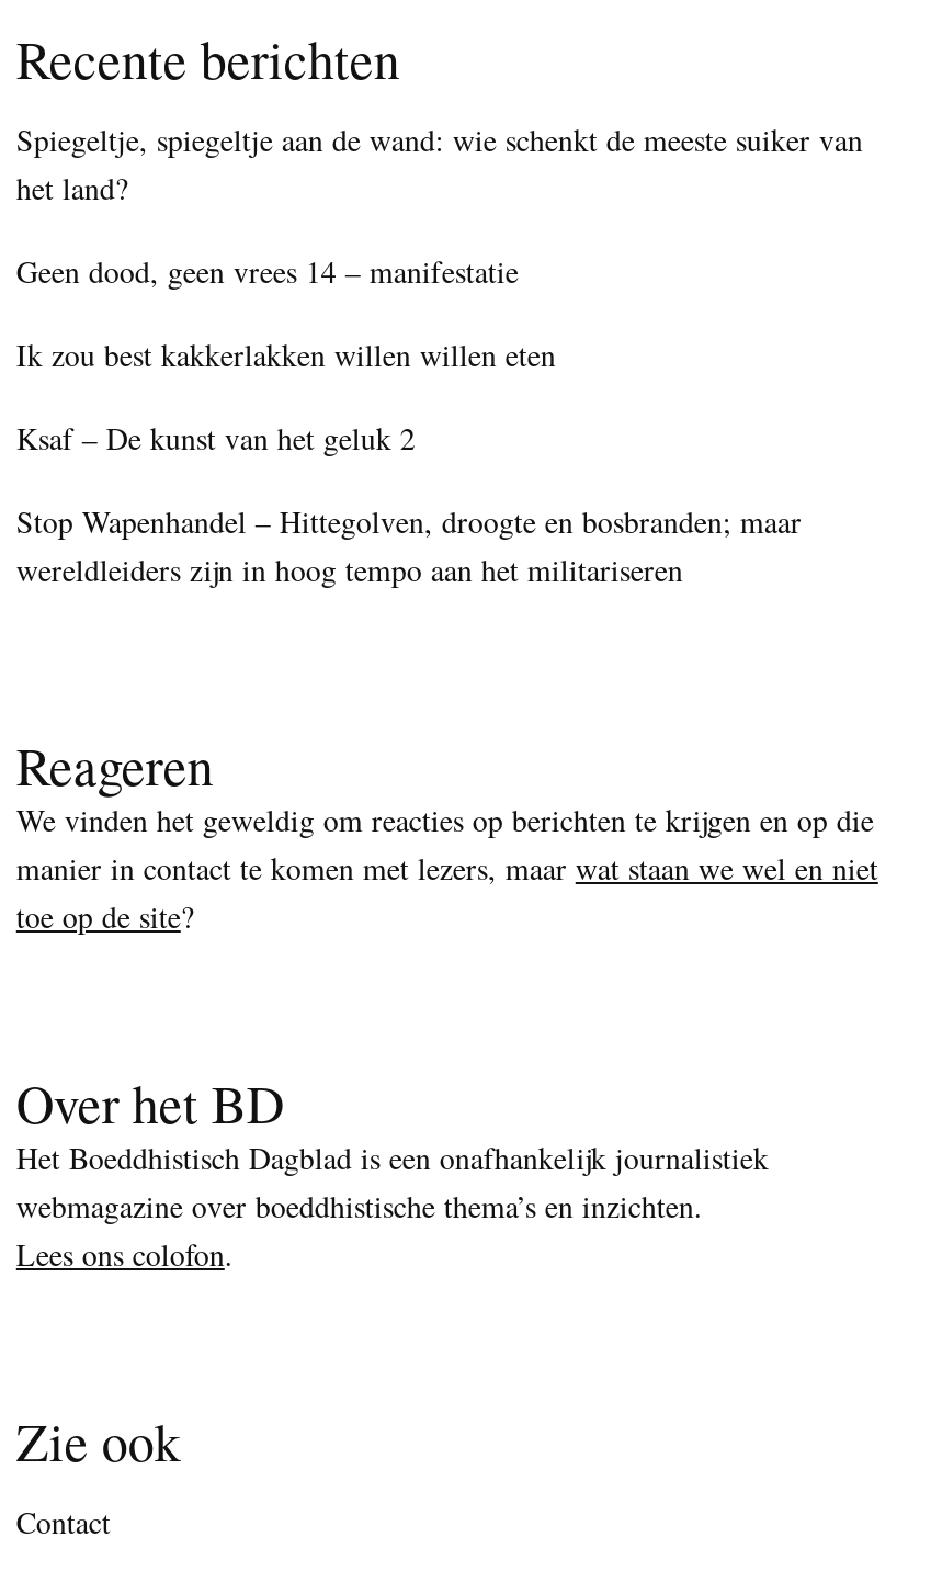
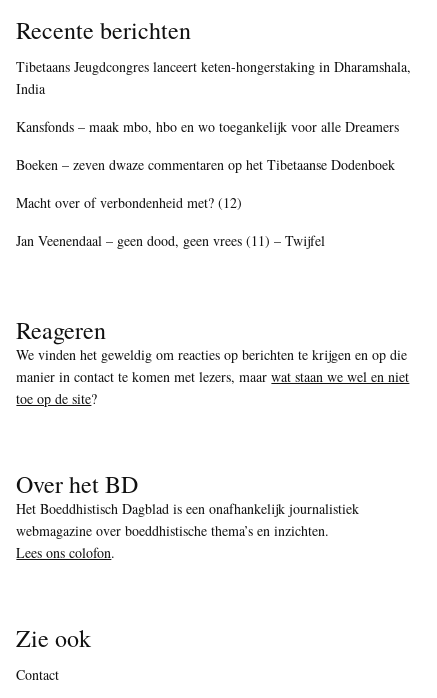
[16,118,863,208] Spiegeltje, spiegeltje aan de wand: wie schenkt de meeste suiker van | het land? -> [16,57,411,98] Tibetaans Jeugdcongres lanceert keten-hongerstaking in Dharamshala, | India
[16,249,518,291] Geen dood, geen vrees 14 – manifestatie -> [16,117,399,136] Kansfonds – maak mbo, hbo en wo toegankelijk voor alle Dreamers
[16,333,556,375] Ik zou best kakkerlakken willen willen eten -> [16,155,395,174] Boeken – zeven dwaze commentaren op het Tibetaanse Dodenboek
[16,416,415,458] Ksaf – De kunst van het geluk 2 -> [16,193,242,212] Macht over of verbondenheid met? (12)
[16,500,801,590] Stop Wapenhandel – Hittegolven, droogte en bosbranden; maar | wereldleiders zijn in hoog tempo aan het militariseren -> [16,231,325,250] Jan Veenendaal – geen dood, geen vrees (11) – Twijfel

